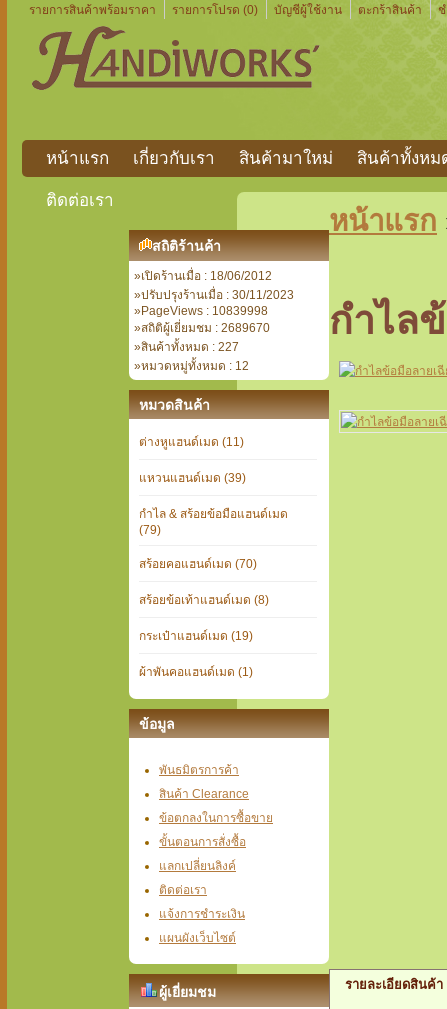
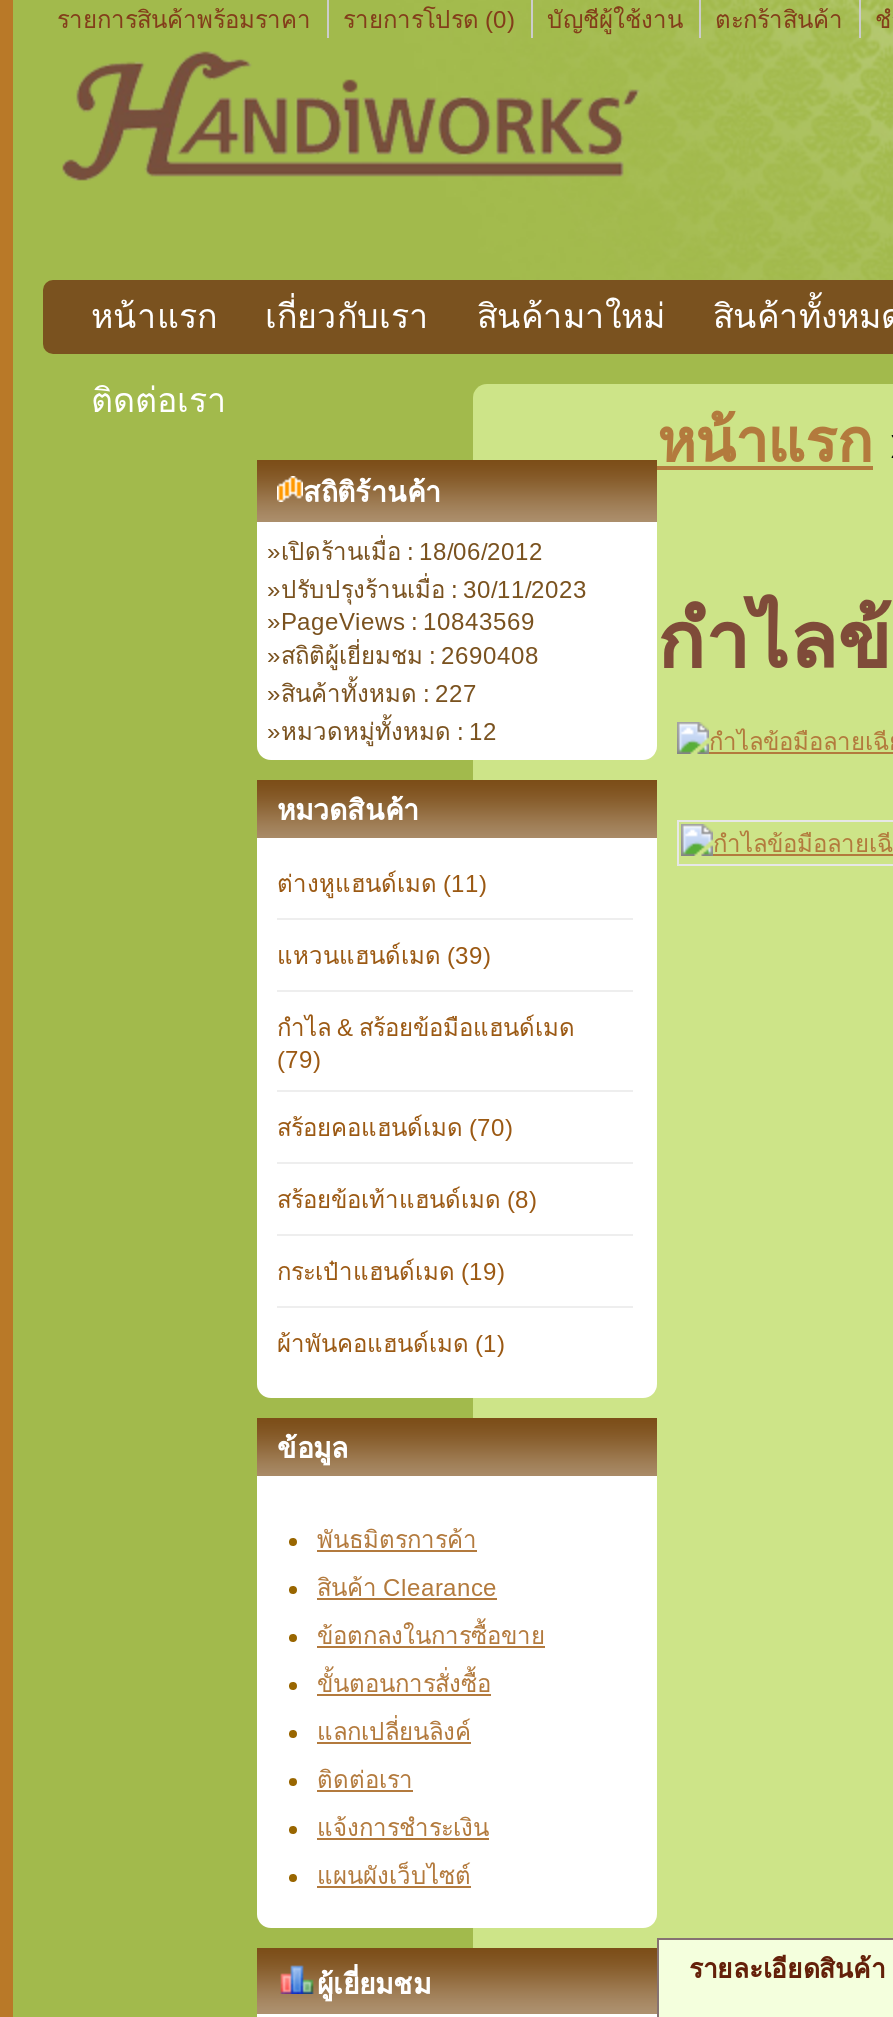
[134,304,268,318] »PageViews : 10839998 -> [267,608,535,636] »PageViews : 10843569
[134,321,270,335] »สถิติผู้เยี่ยมชม : 2689670 -> [267,642,539,670] »สถิติผู้เยี่ยมชม : 2690408

